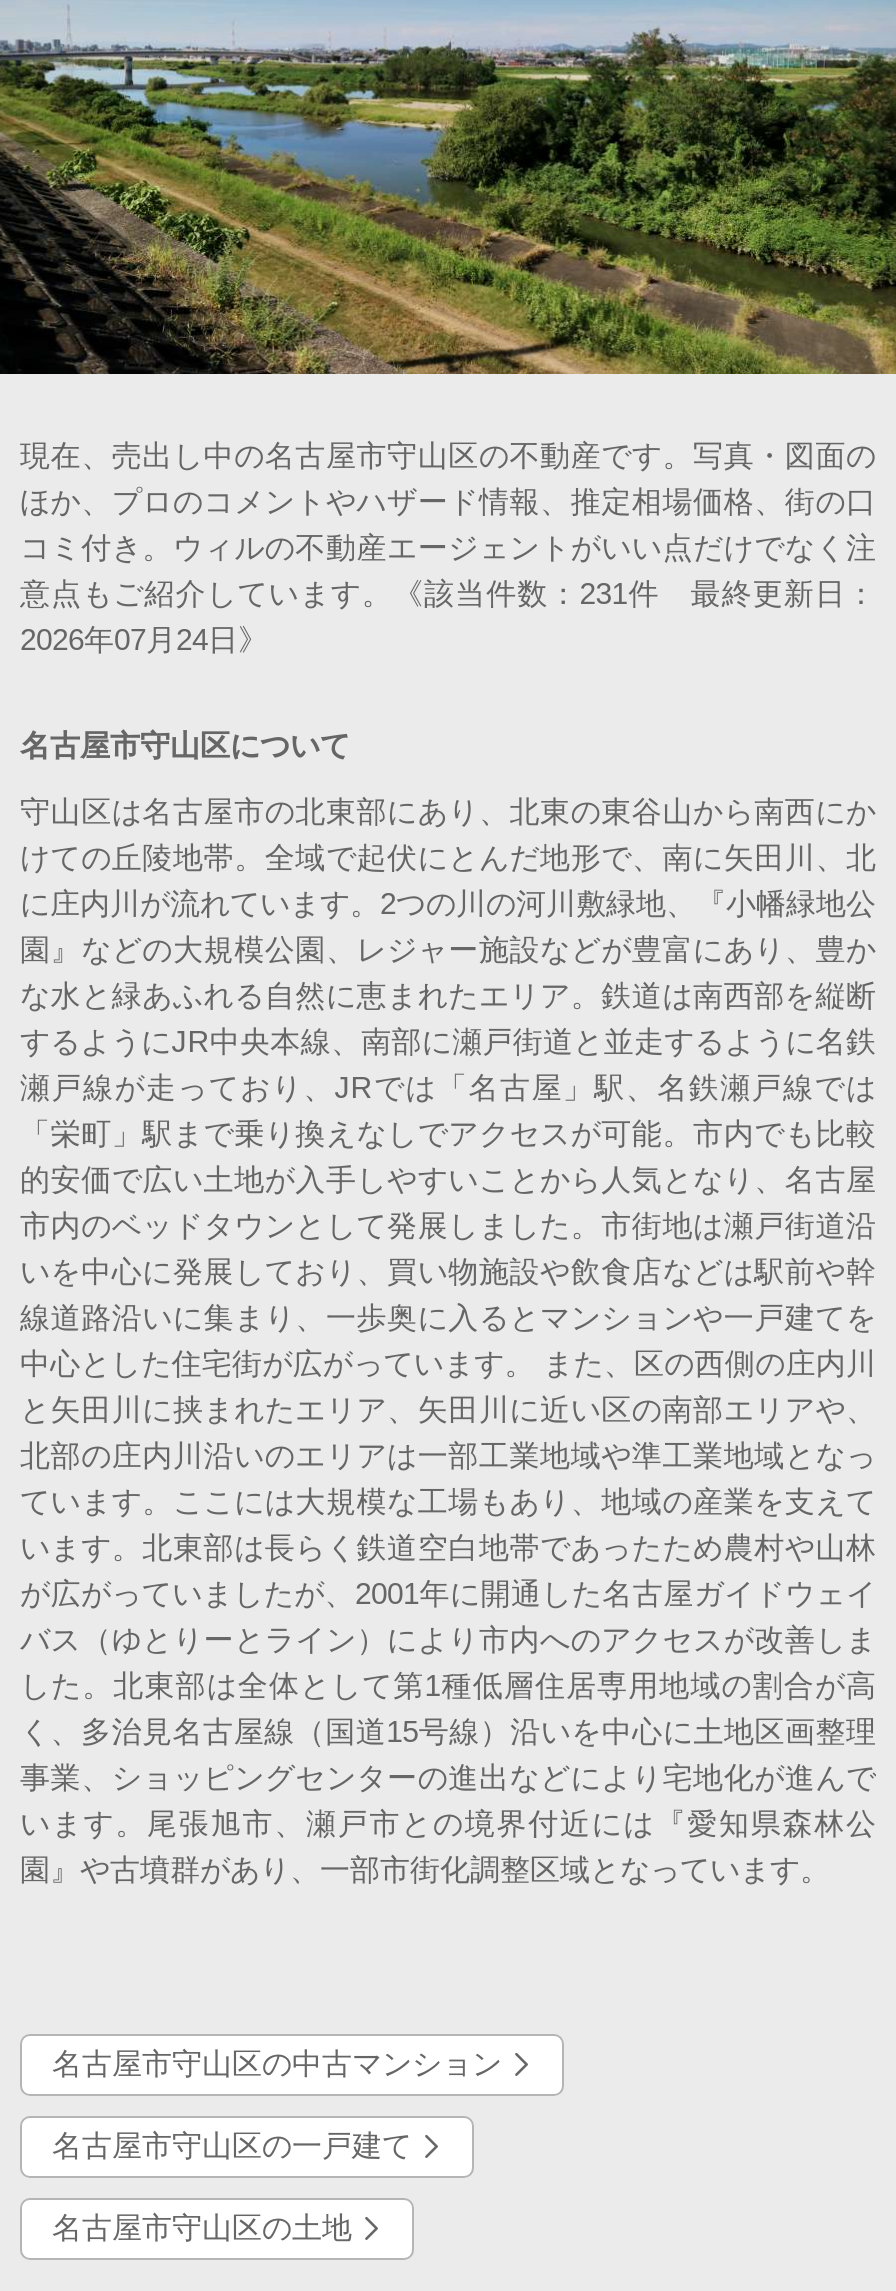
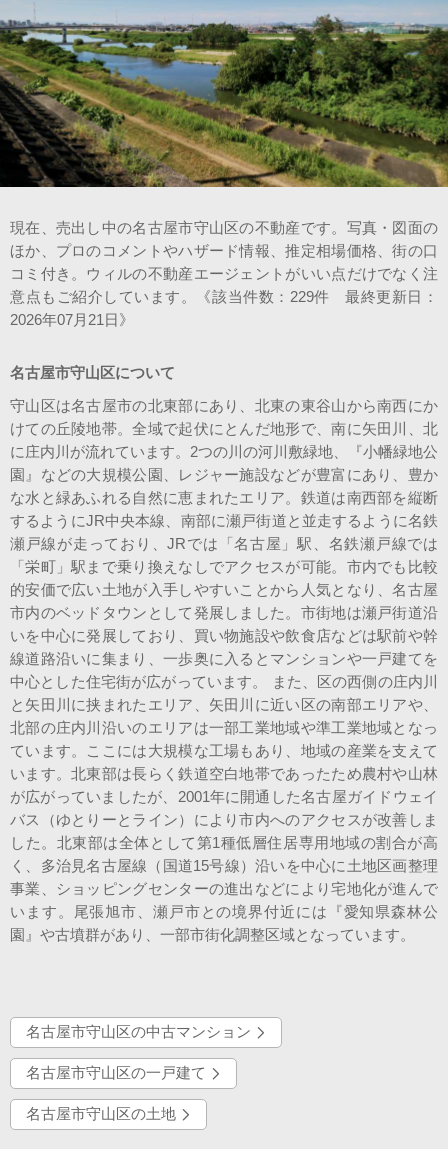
[20,577,876,609] 意点もご紹介しています。《該当件数：231件 最終更新日： -> [10,289,438,305] 意点もご紹介しています。《該当件数：229件 最終更新日：
[20,623,268,655] 2026年07月24日》 -> [10,312,134,328] 2026年07月21日》

